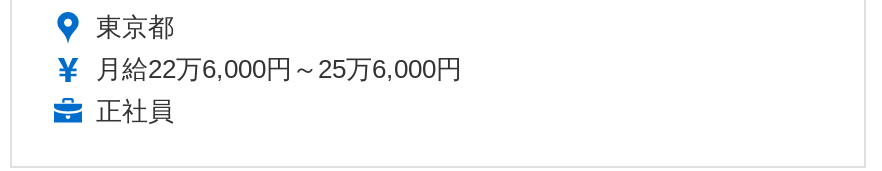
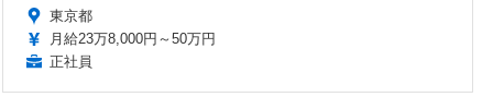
[96,53,462,83] 月給22万6,000円～25万6,000円 -> [50,30,216,46] 月給23万8,000円～50万円

